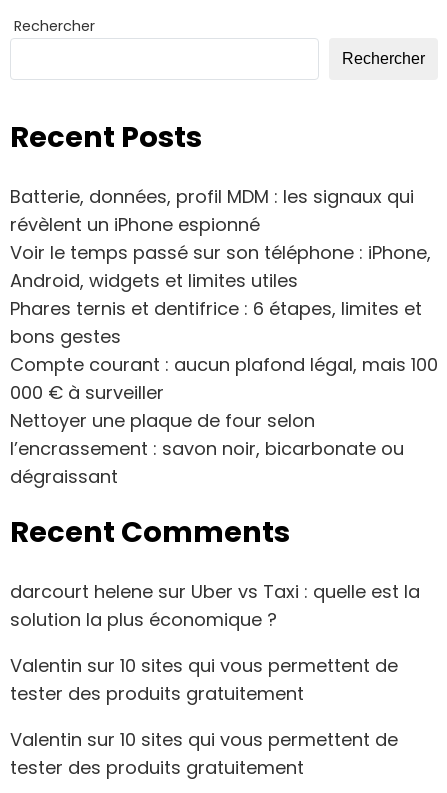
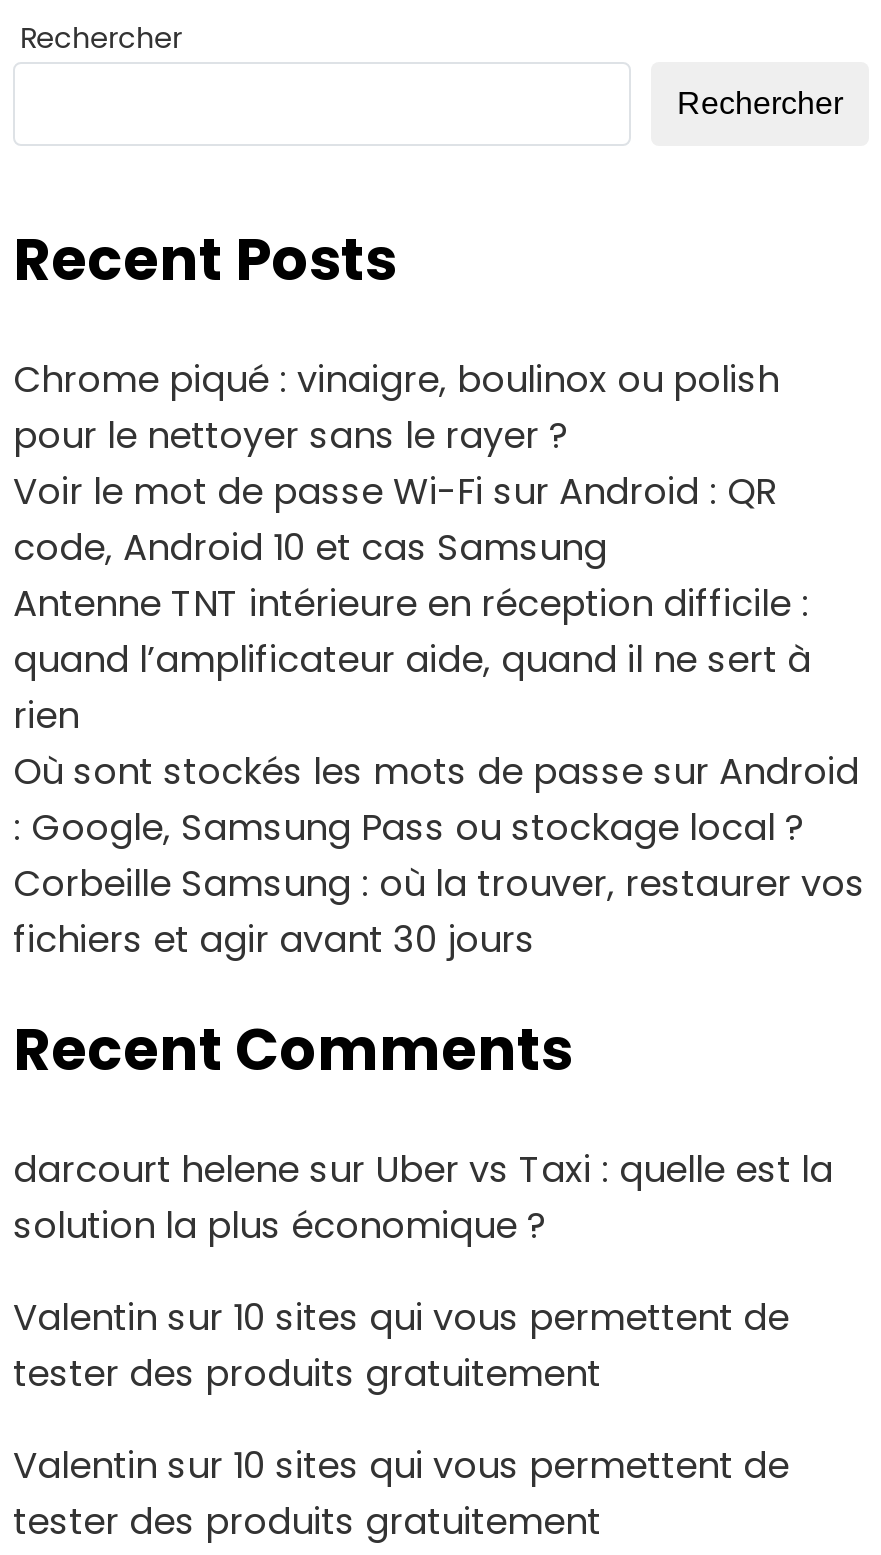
[10,184,438,489] Batterie, données, profil MDM : les signaux qui | révèlent un iPhone espionné | Voir le temps passé sur son téléphone : iPhone, | Android, widgets et limites utiles | Phares ternis et dentifrice : 6 étapes, limites et | bons gestes | Compte courant : aucun plafond légal, mais 100 | 000 € à surveiller | Nettoyer une plaque de four selon | l’encrassement : savon noir, bicarbonate ou | dégraissant -> [13,354,865,964] Chrome piqué : vinaigre, boulinox ou polish | pour le nettoyer sans le rayer ? | Voir le mot de passe Wi-Fi sur Android : QR | code, Android 10 et cas Samsung | Antenne TNT intérieure en réception difficile : | quand l’amplificateur aide, quand il ne sert à | rien | Où sont stockés les mots de passe sur Android | : Google, Samsung Pass ou stockage local ? | Corbeille Samsung : où la trouver, restaurer vos | fichiers et agir avant 30 jours

